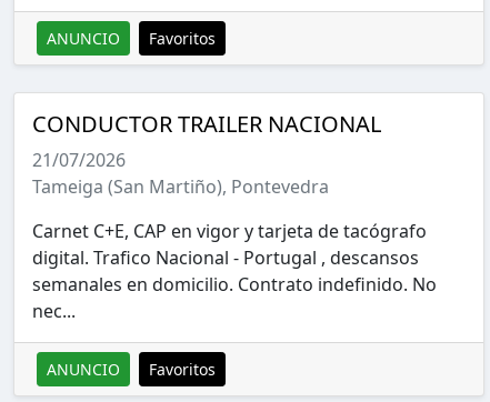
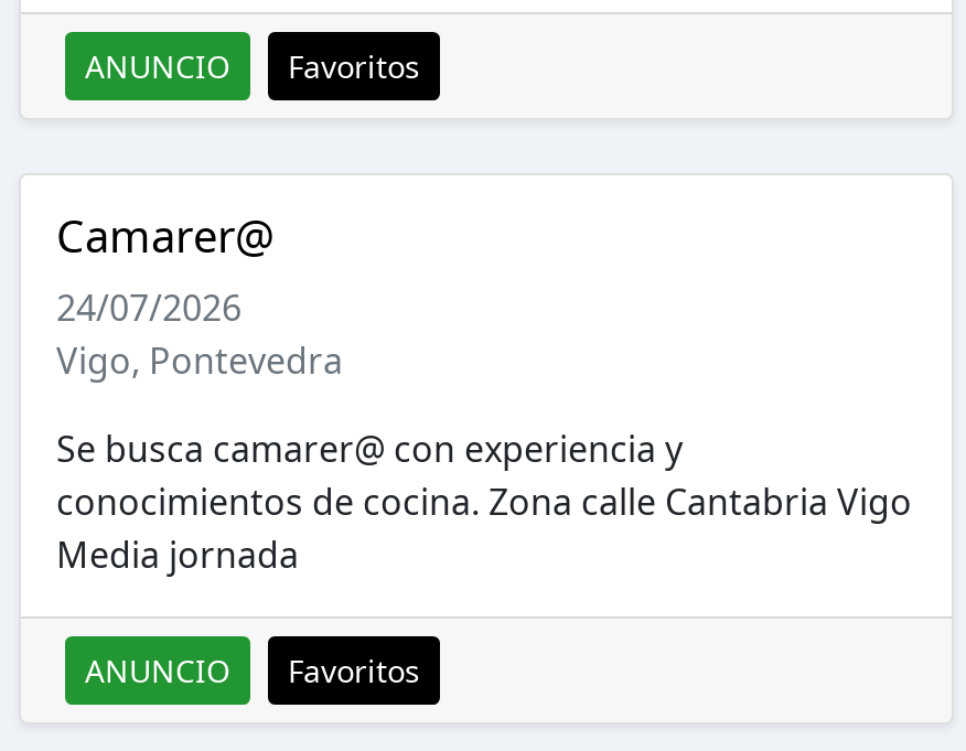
[32,109,381,199] CONDUCTOR TRAILER NACIONAL | 21/07/2026 | Tameiga (San Martiño), Pontevedra -> [56,206,343,385] Camarer@ | 24/07/2026 | Vigo, Pontevedra
[32,219,437,323] Carnet C+E, CAP en vigor y tarjeta de tacógrafo | digital. Trafico Nacional - Portugal , descansos | semanales en domicilio. Contrato indefinido. No | nec... -> [56,425,912,579] Se busca camarer@ con experiencia y | conocimientos de cocina. Zona calle Cantabria Vigo | Media jornada

